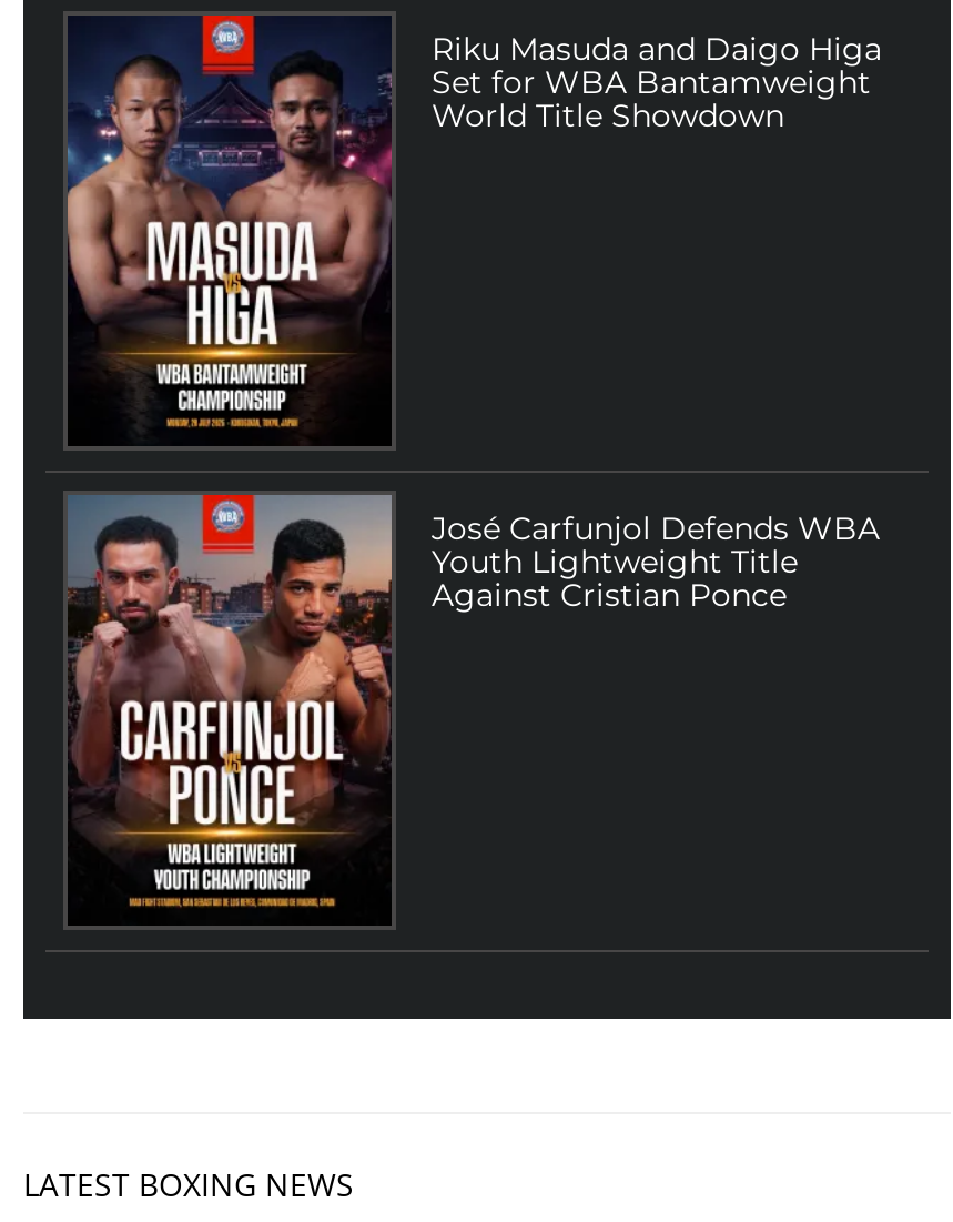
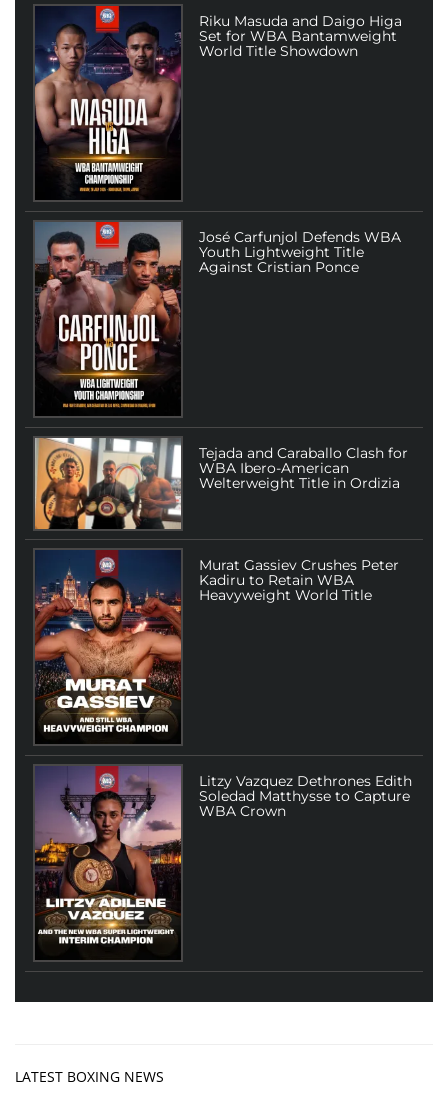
none -> [33,436,408,531] [image] | Tejada and Caraballo Clash for | WBA Ibero-American | Welterweight Title in Ordizia
none -> [34,551,399,735] [image] | Murat Gassiev Crushes Peter | Kadiru to Retain WBA | Heavyweight World Title
none -> [34,767,412,951] [image] | Litzy Vazquez Dethrones Edith | Soledad Matthysse to Capture | WBA Crown

